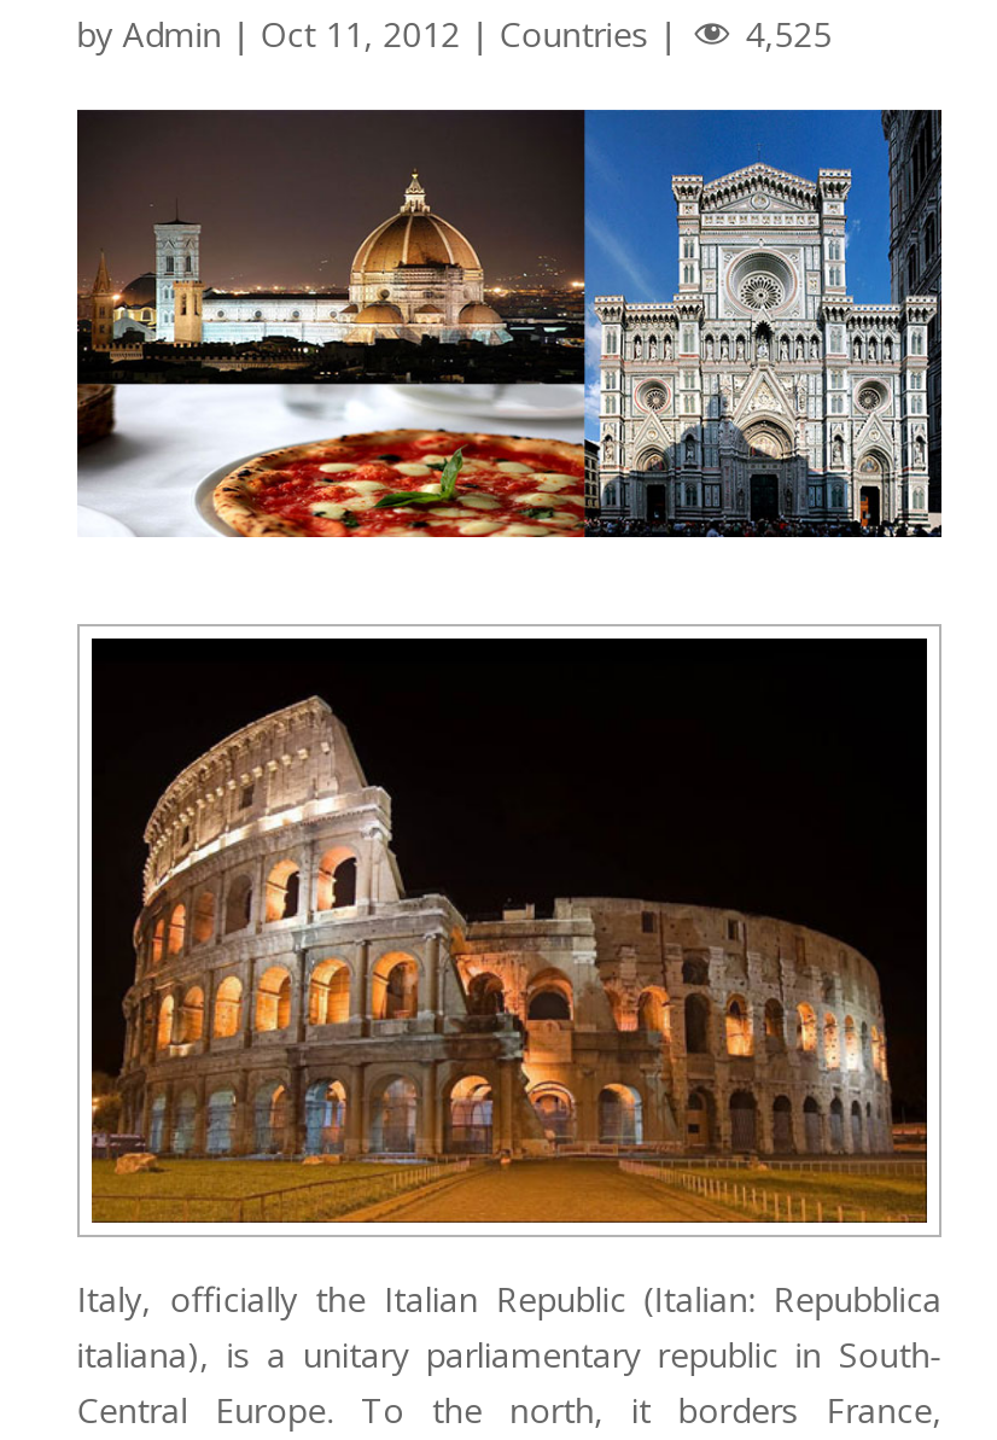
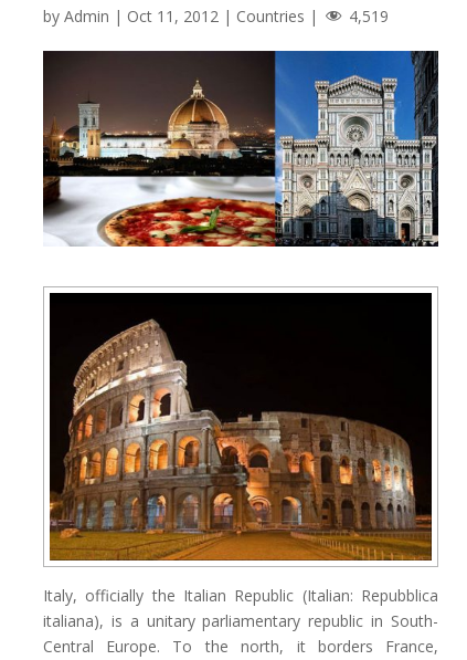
[745,11,832,57] 4,525 -> [349,6,388,27] 4,519

